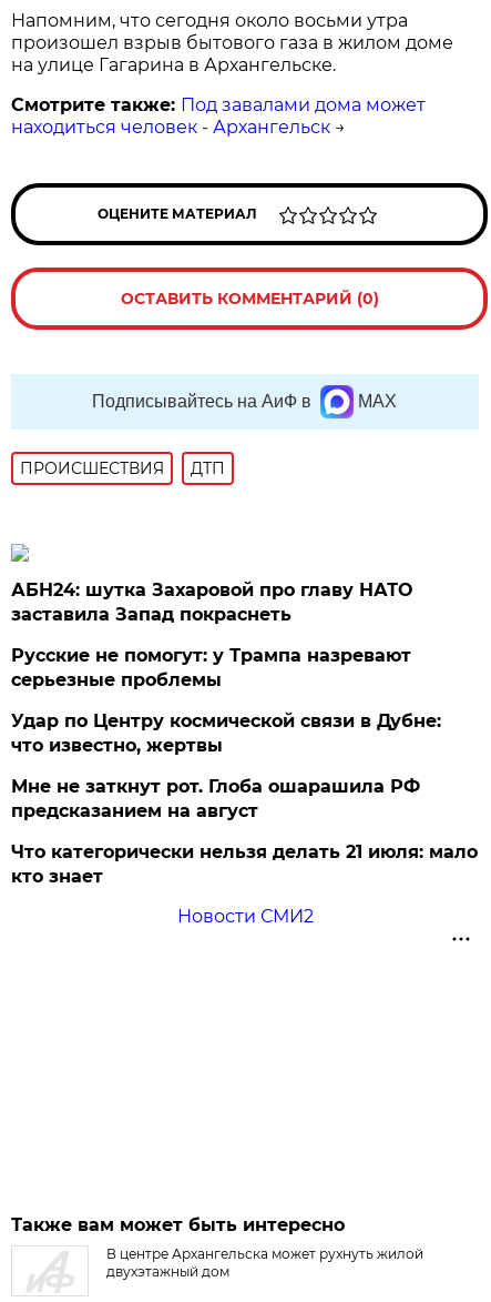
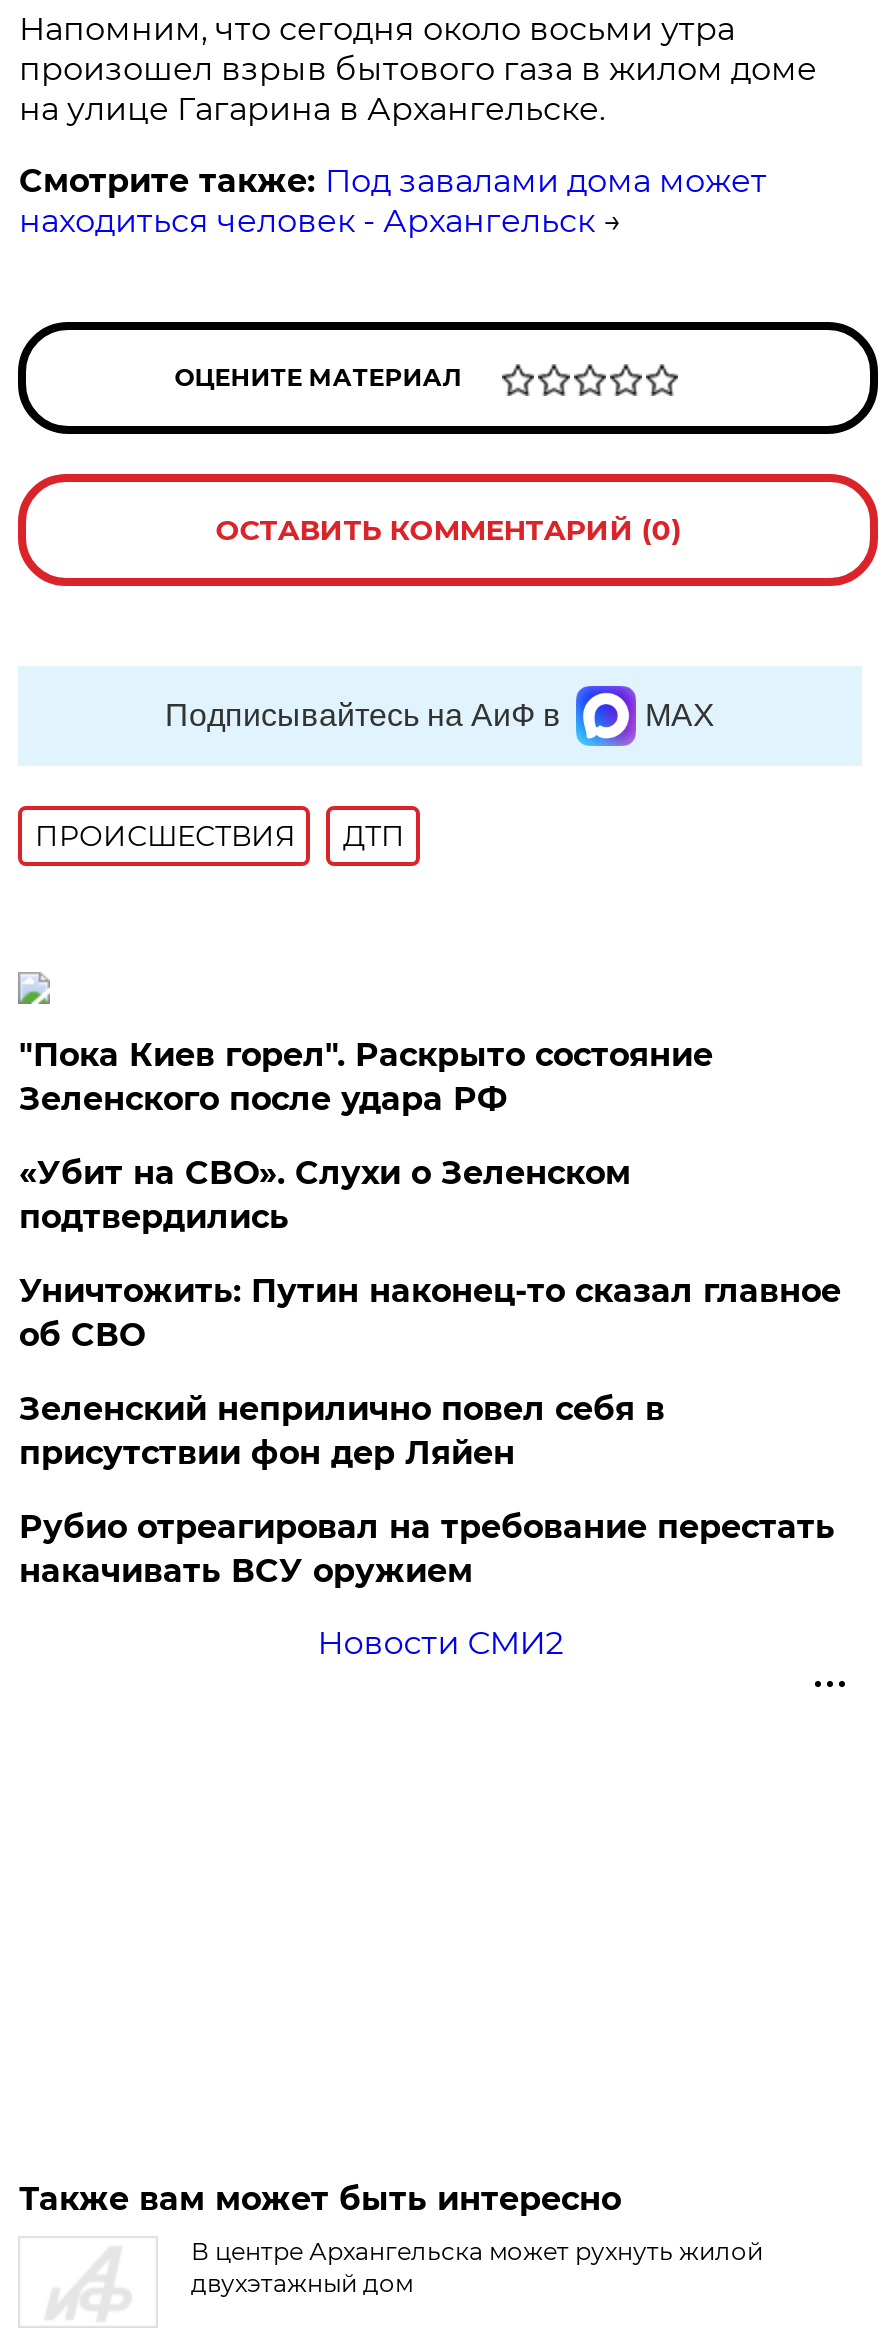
[12,579,413,625] АБН24: шутка Захаровой про главу НАТО | заставила Запад покраснеть -> [19,1036,713,1118] "Пока Киев горел". Раскрыто состояние | Зеленского после удара РФ
[12,645,412,690] Русские не помогут: у Трампа назревают | серьезные проблемы -> [19,1154,631,1236] «Убит на СВО». Слухи о Зеленском | подтвердились
[12,710,442,756] Удар по Центру космической связи в Дубне: | что известно, жертвы -> [19,1272,841,1354] Уничтожить: Путин наконец-то сказал главное | об СВО
[12,776,421,821] Мне не заткнут рот. Глоба ошарашила РФ | предсказанием на август -> [19,1390,665,1472] Зеленский неприлично повел cебя в | присутствии фон дер Ляйен
[12,841,478,887] Что категорически нельзя делать 21 июля: мало | кто знает -> [19,1508,835,1590] Рубио отреагировал на требование перестать | накачивать ВСУ оружием

